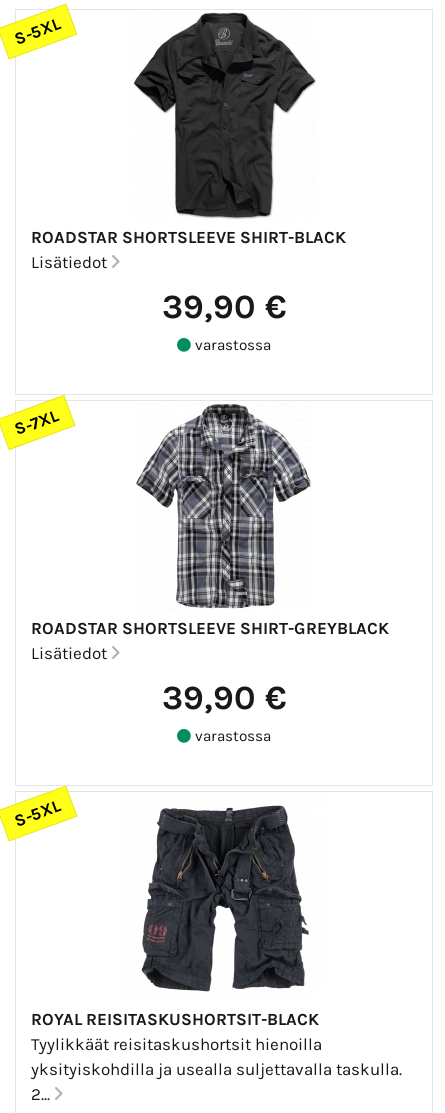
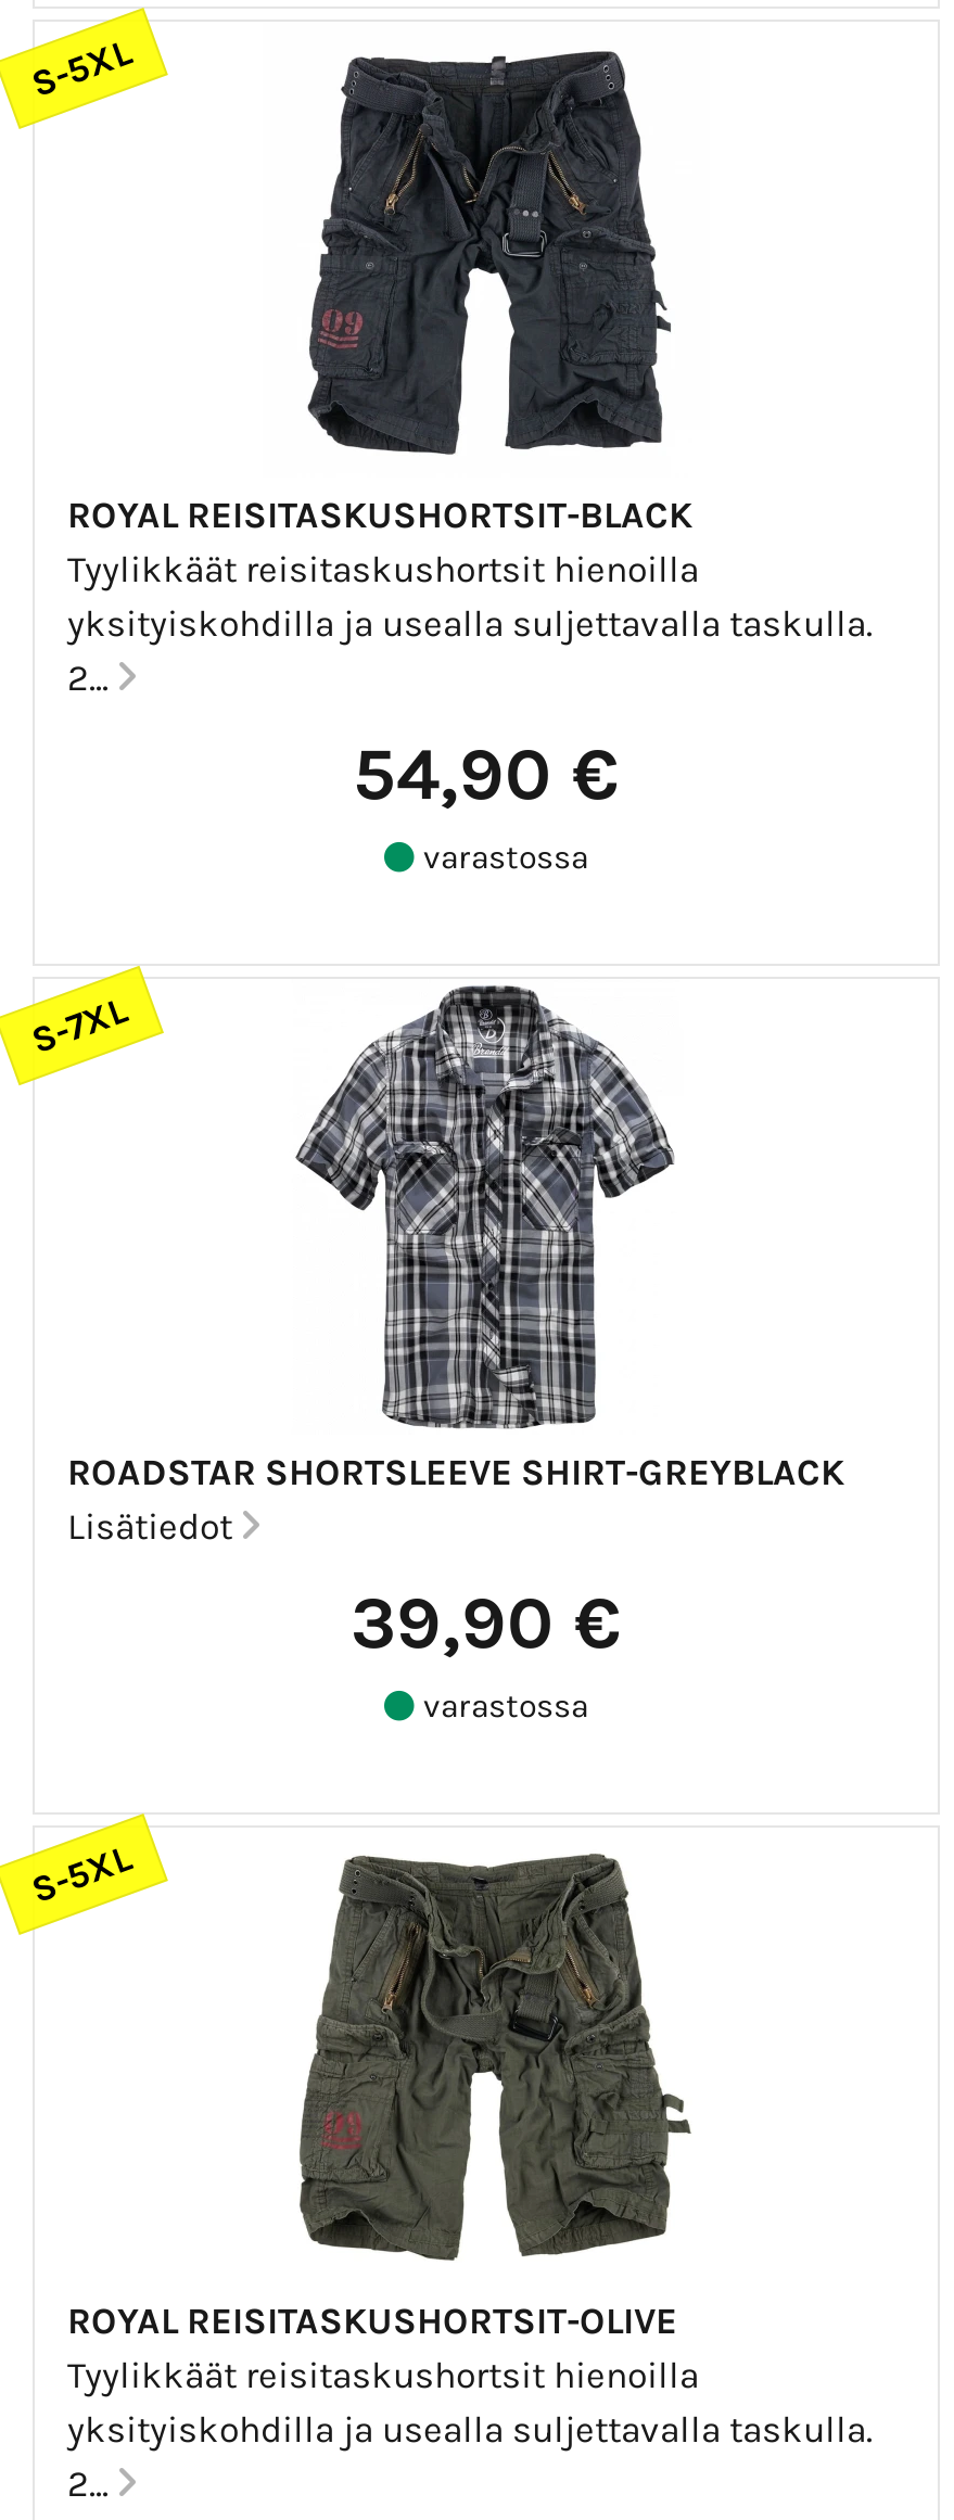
[133,12,316,169] [image] -> [306,28,673,473] [image]
[31,227,346,327] ROADSTAR SHORTSLEEVE SHIRT-BLACK | Lisätiedot | 39,90 € -> [67,547,873,818] Tyylikkäät reisitaskushortsit hienoilla | yksityiskohdilla ja usealla suljettavalla taskulla. | 2... | 54,90 €
moved [138,805,318,991] -> [297,1854,692,2257]: [image]
none -> [67,2298,677,2342] ROYAL REISITASKUSHORTSIT-OLIVE
moved [31,1009,319,1029] -> [67,492,692,536]: ROYAL REISITASKUSHORTSIT-BLACK

